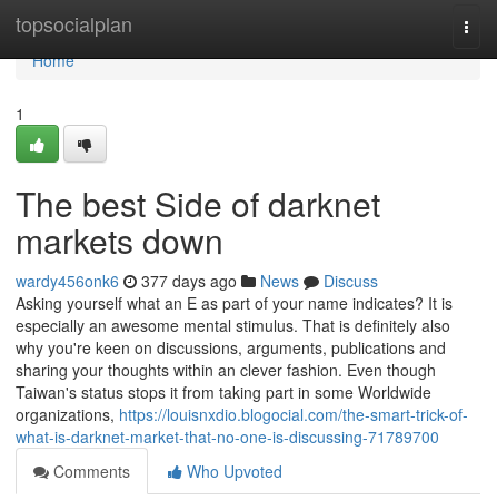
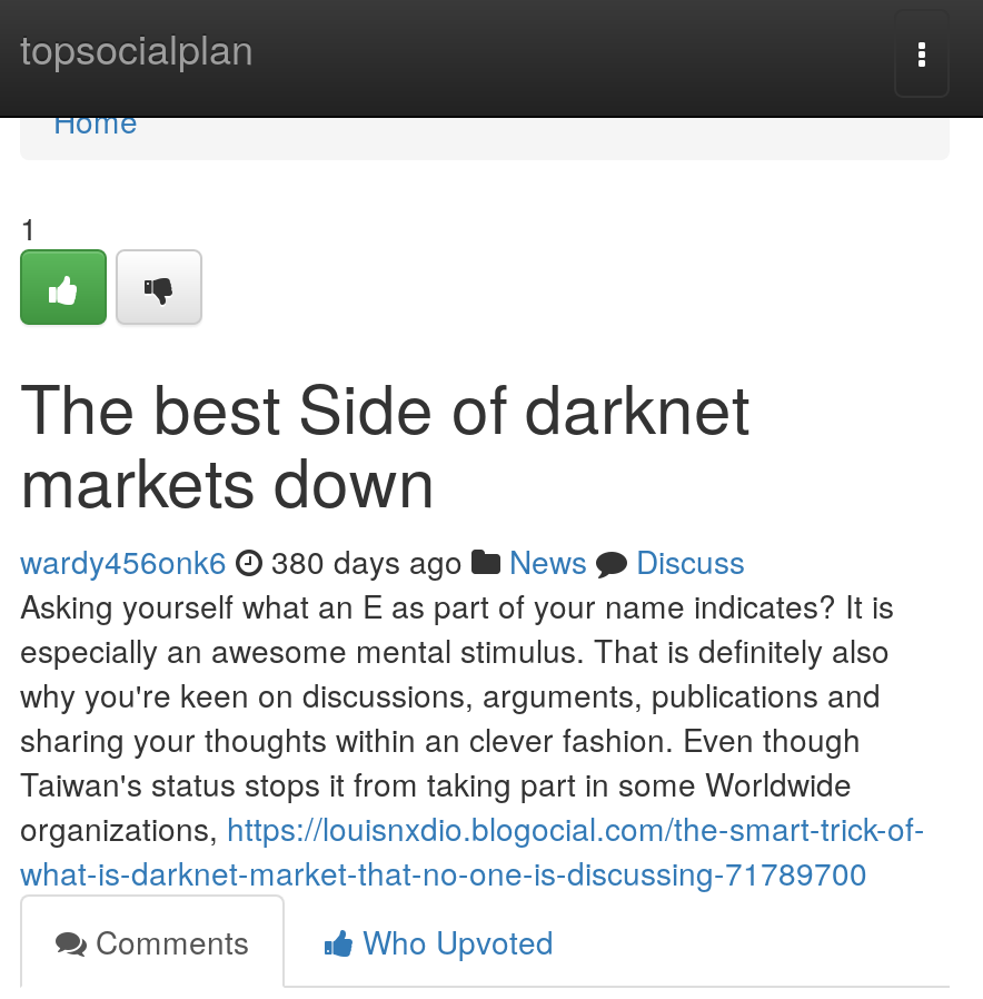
[16,269,378,292] wardy456onk6 377 days ago News Discuss -> [20,538,745,583] wardy456onk6 380 days ago News Discuss

